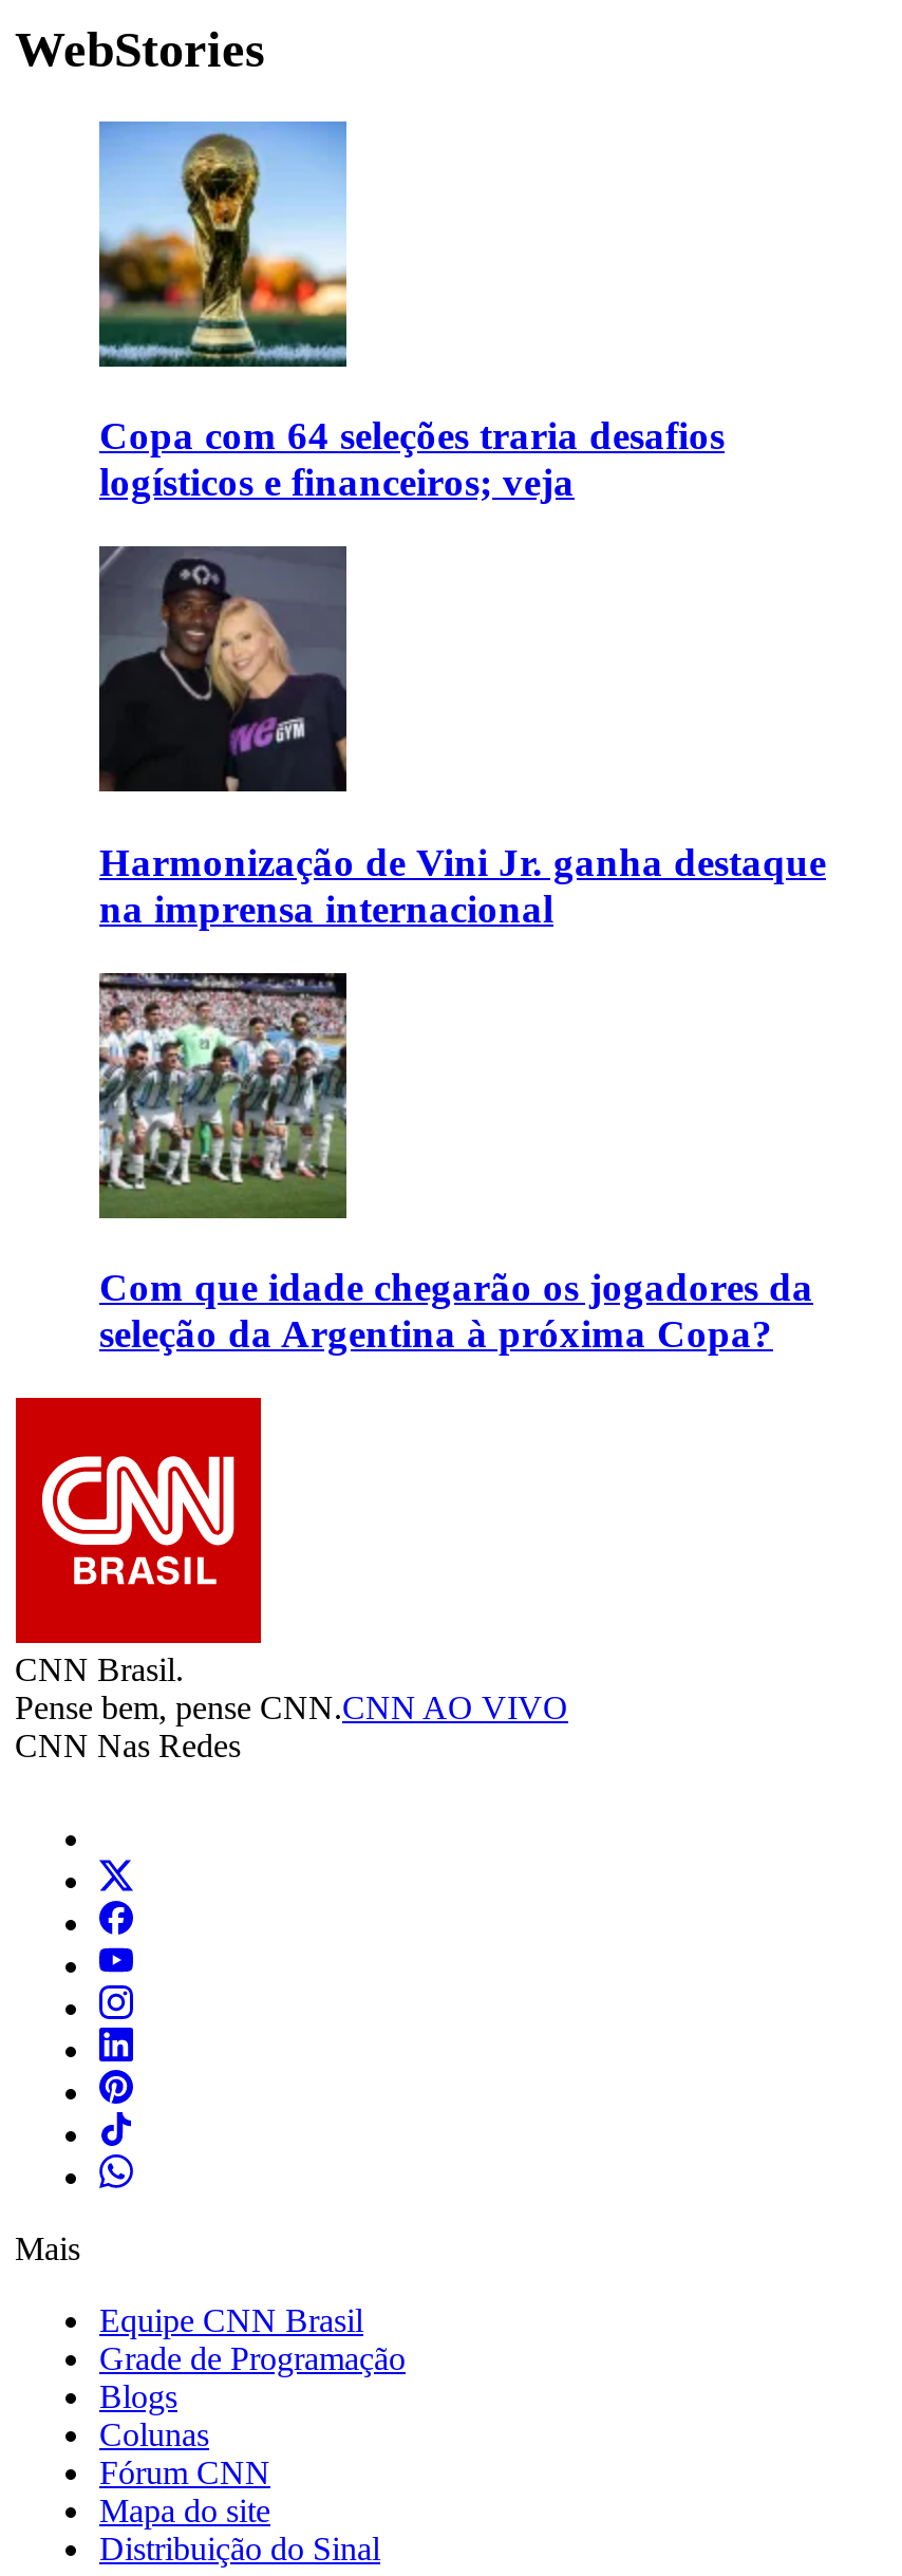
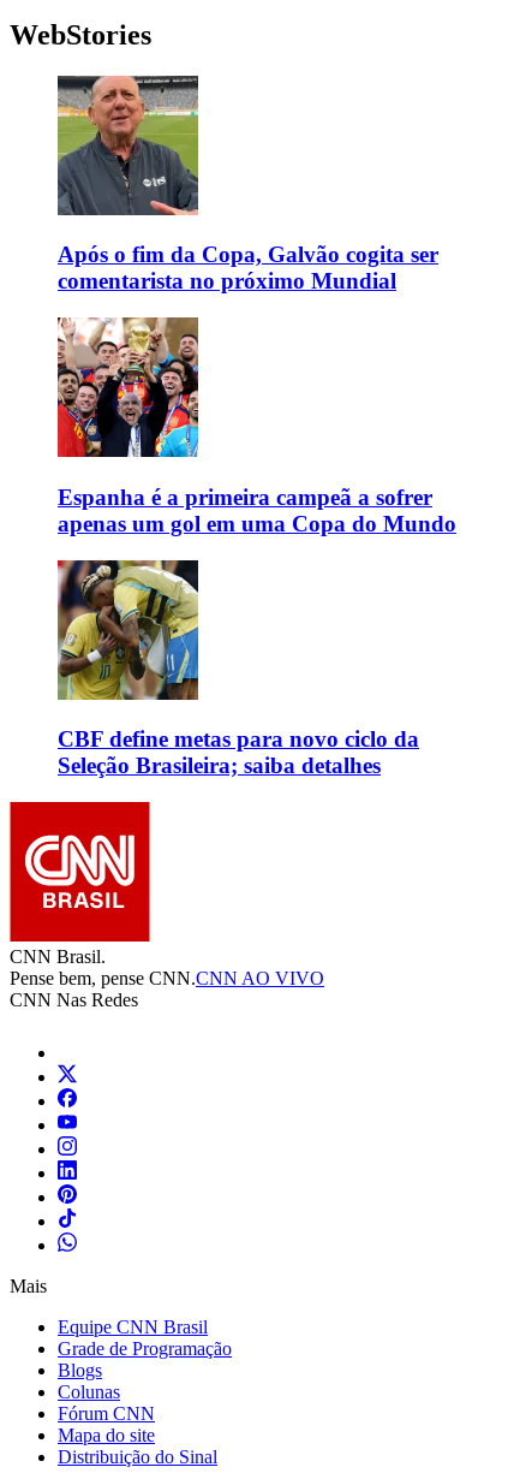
[97,119,725,505] [image] | Copa com 64 seleções traria desafios | logísticos e financeiros; veja -> [56,75,438,294] [image] | Após o fim da Copa, Galvão cogita ser | comentarista no próximo Mundial
[97,544,826,931] [image] | Harmonização de Vini Jr. ganha destaque | na imprensa internacional -> [56,317,456,536] [image] | Espanha é a primeira campeã a sofrer | apenas um gol em uma Copa do Mundo
[97,971,813,1356] [image] | Com que idade chegarão os jogadores da | seleção da Argentina à próxima Copa? -> [56,559,419,778] [image] | CBF define metas para novo ciclo da | Seleção Brasileira; saiba detalhes

